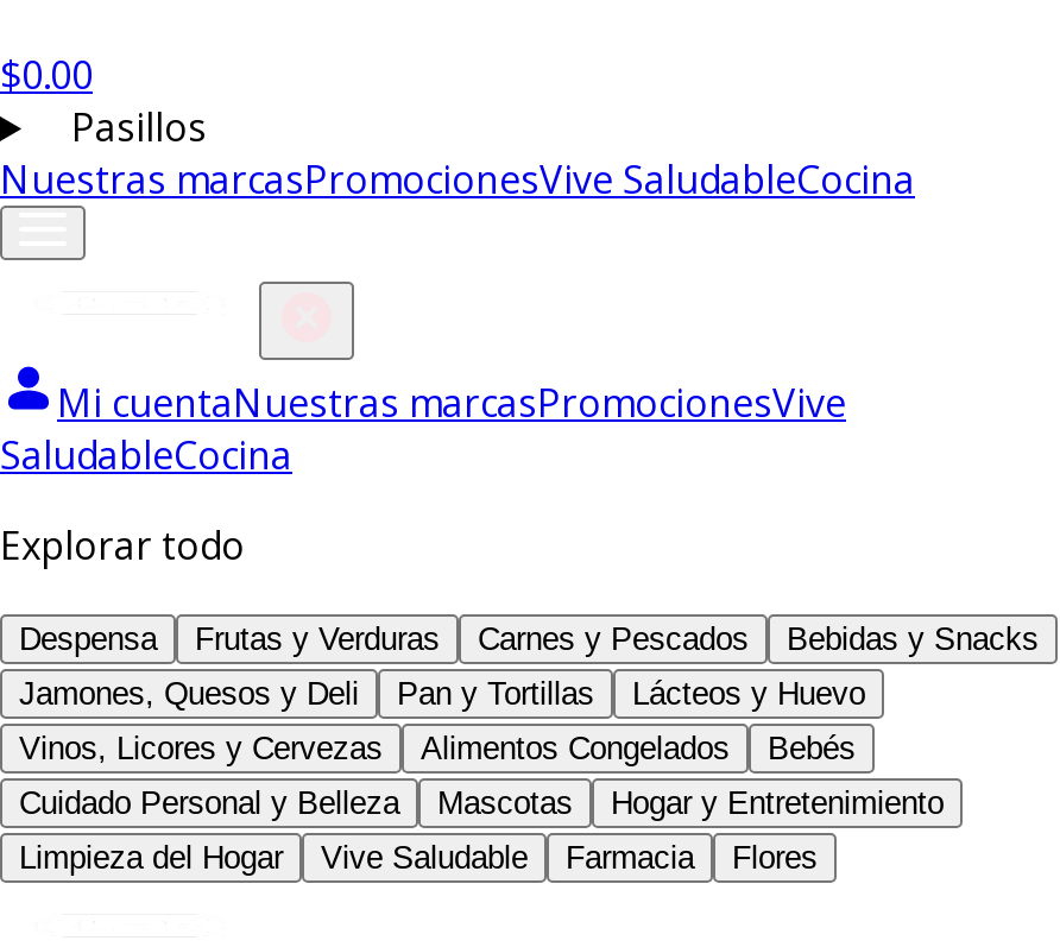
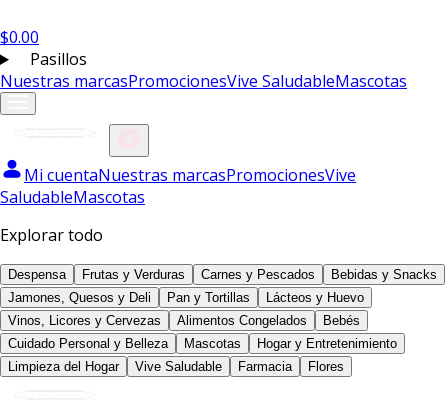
[0,153,915,206] Nuestras marcasPromocionesVive SaludableCocina -> [0,70,407,92] Nuestras marcasPromocionesVive SaludableMascotas
[0,429,292,481] SaludableCocina -> [0,186,145,208] SaludableMascotas

